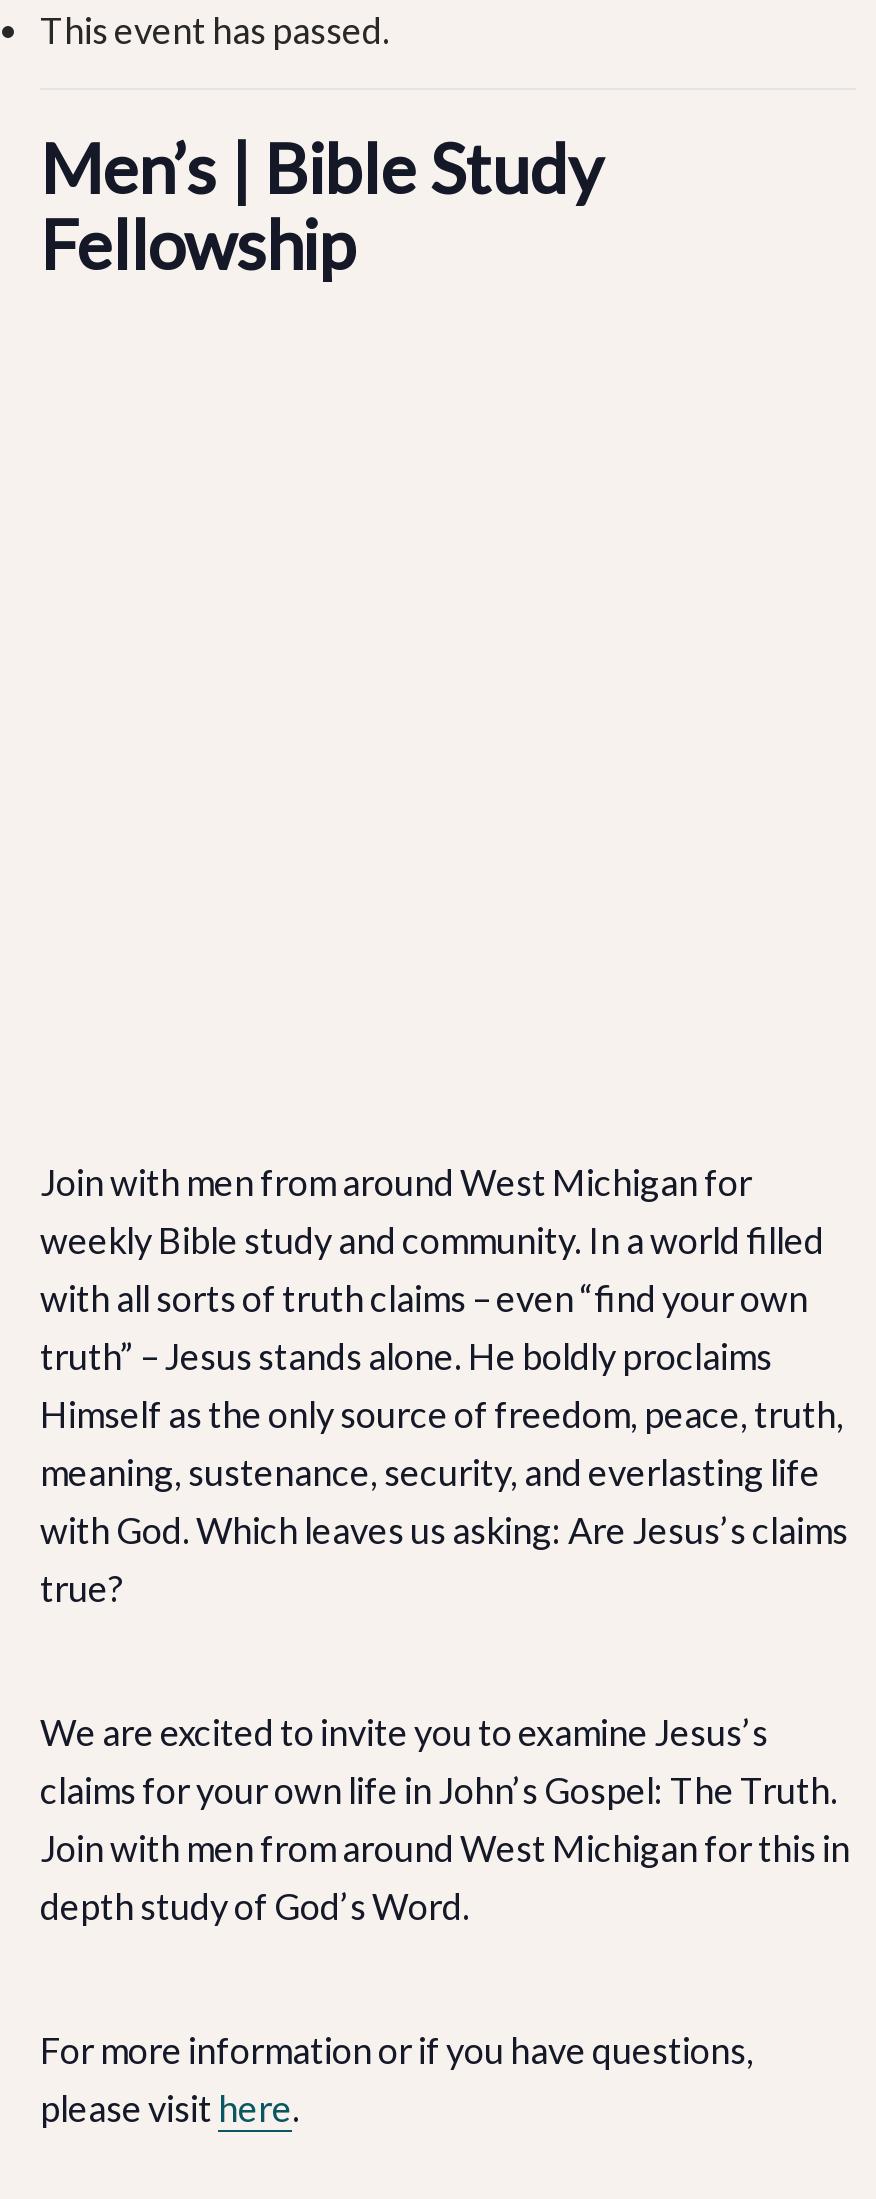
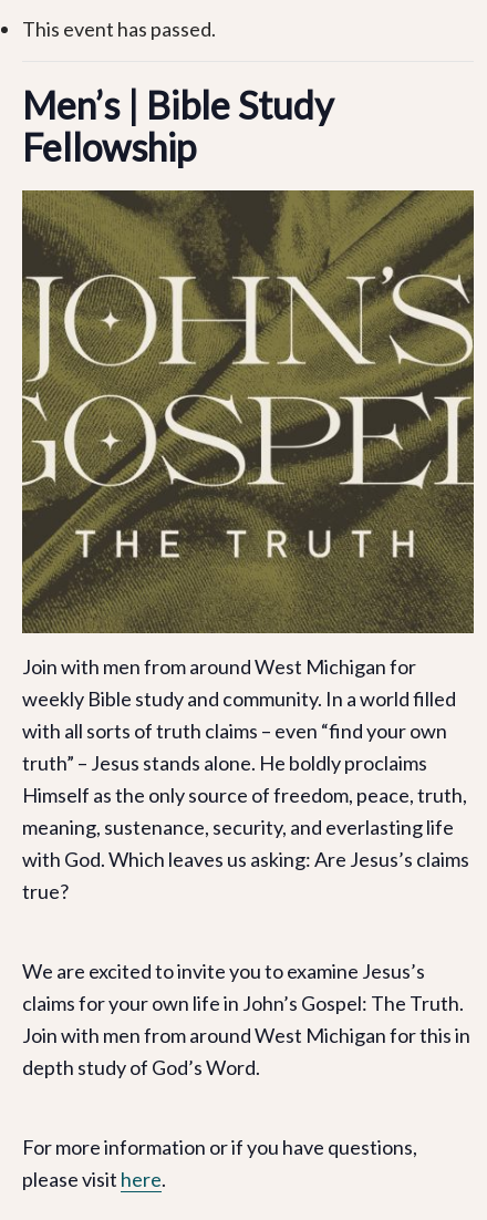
none -> [21,189,475,634] [image]

